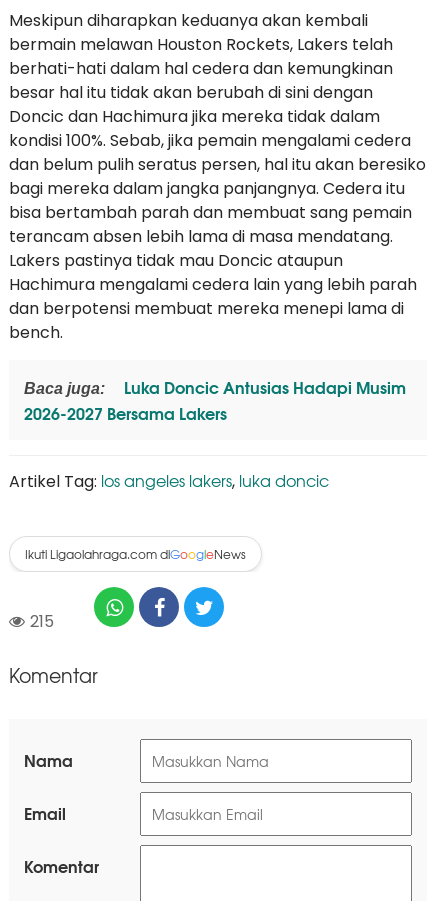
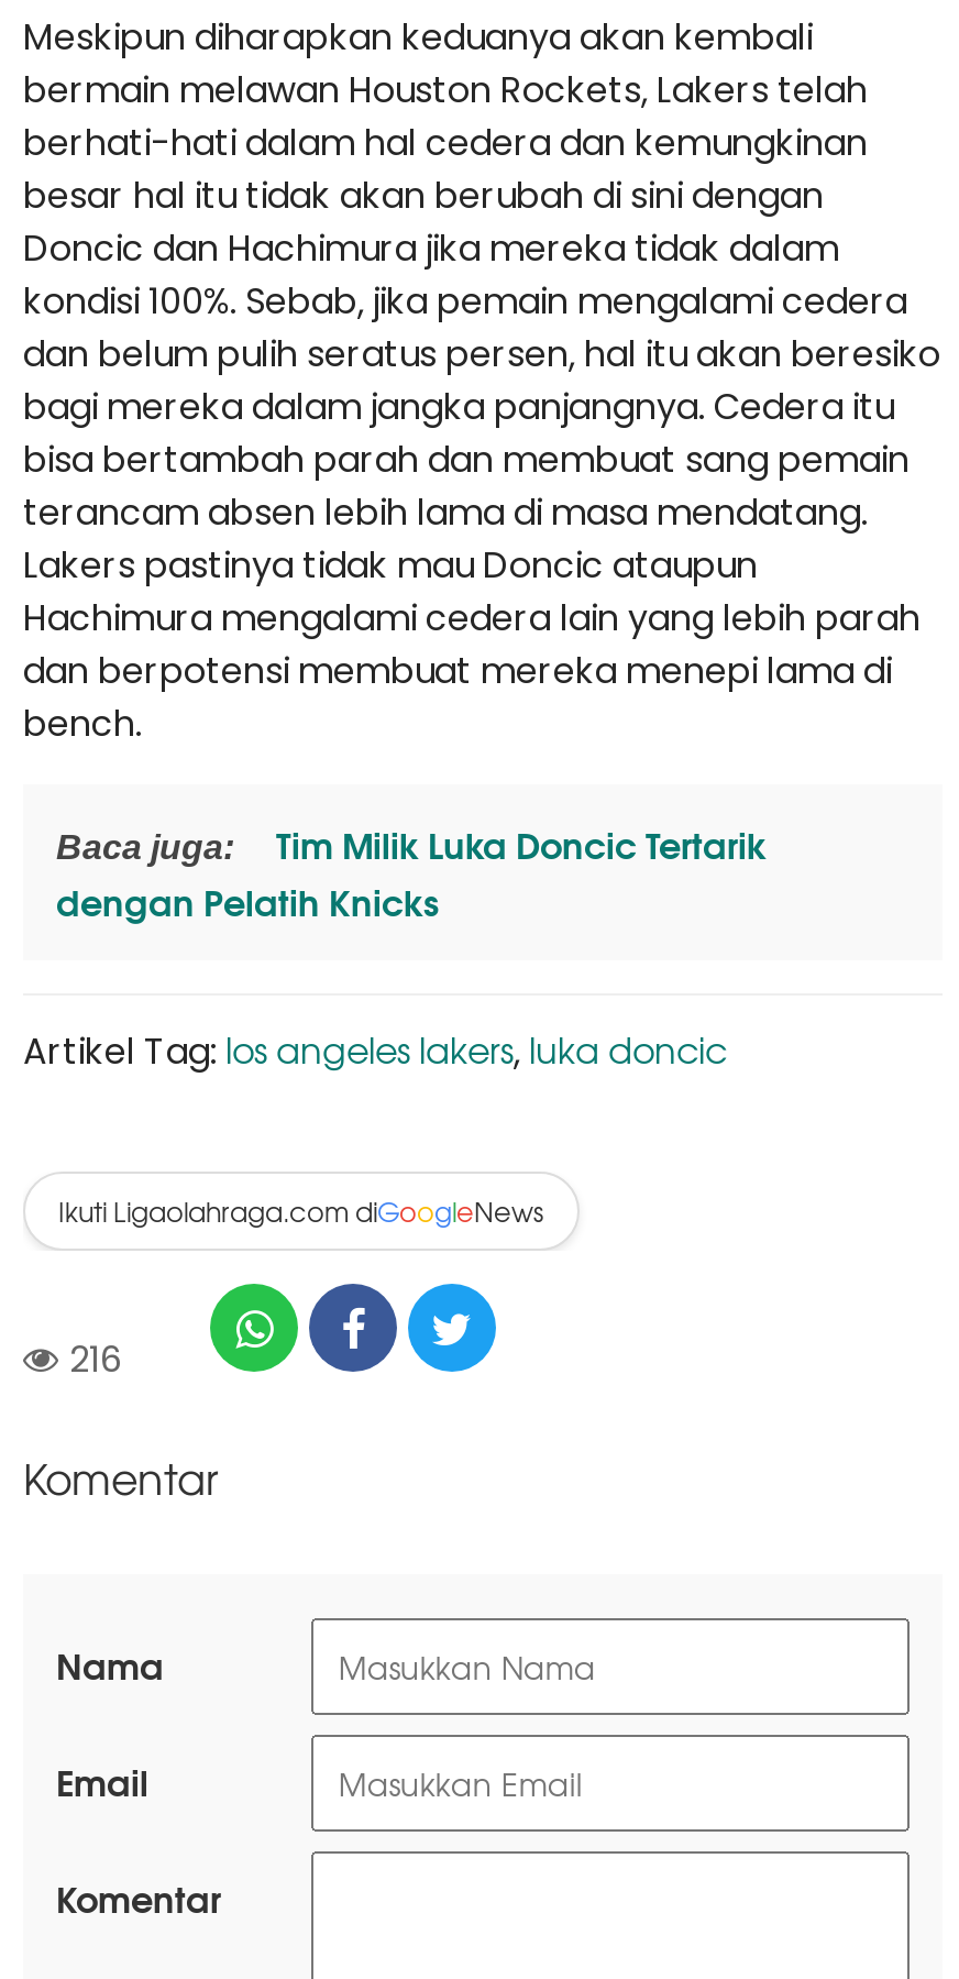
[24,374,406,425] Luka Doncic Antusias Hadapi Musim | 2026-2027 Bersama Lakers -> [56,815,767,927] Tim Milik Luka Doncic Tertarik | dengan Pelatih Knicks
[30,613,54,629] 215 -> [69,1341,122,1376] 216

